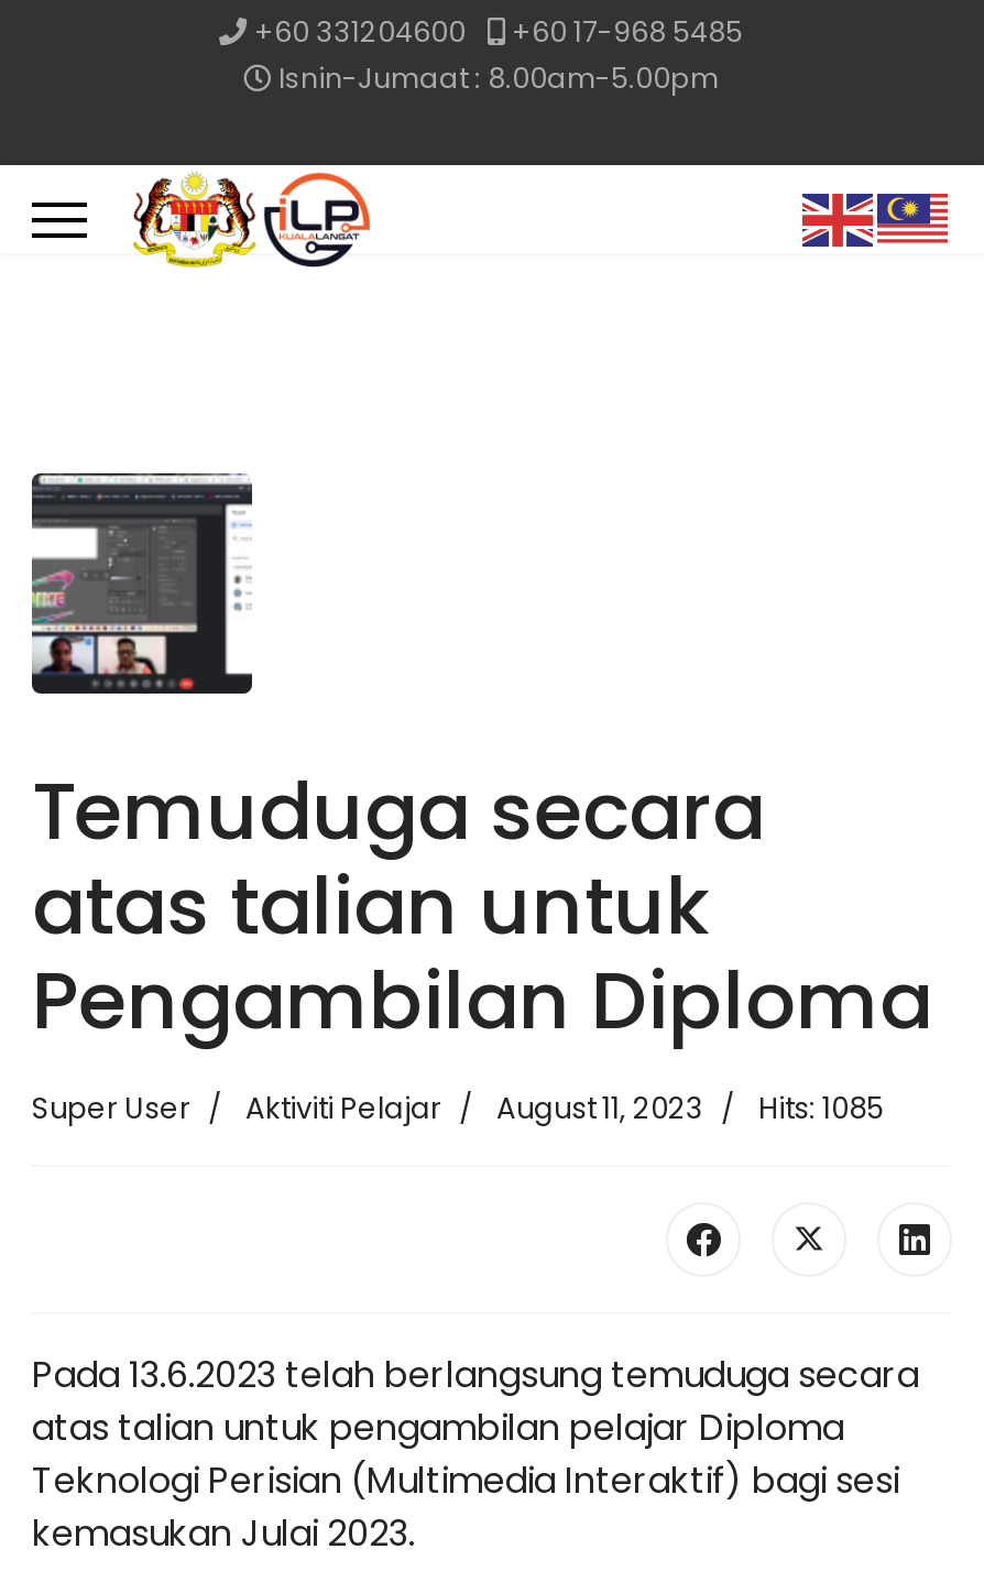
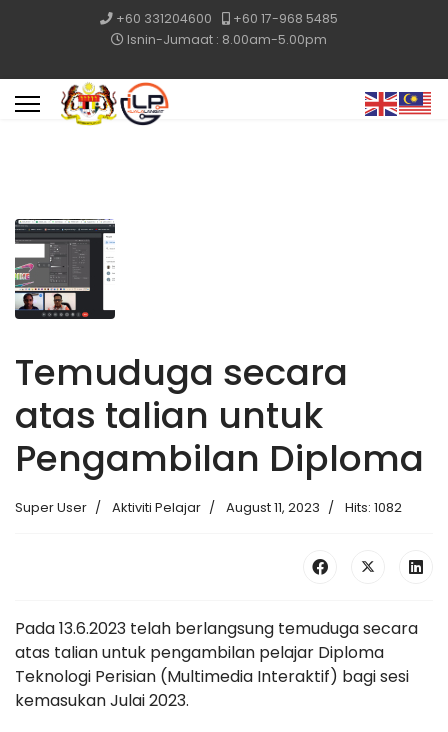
[758,1087,884,1129] Hits: 1085 -> [345,498,402,517] Hits: 1082

